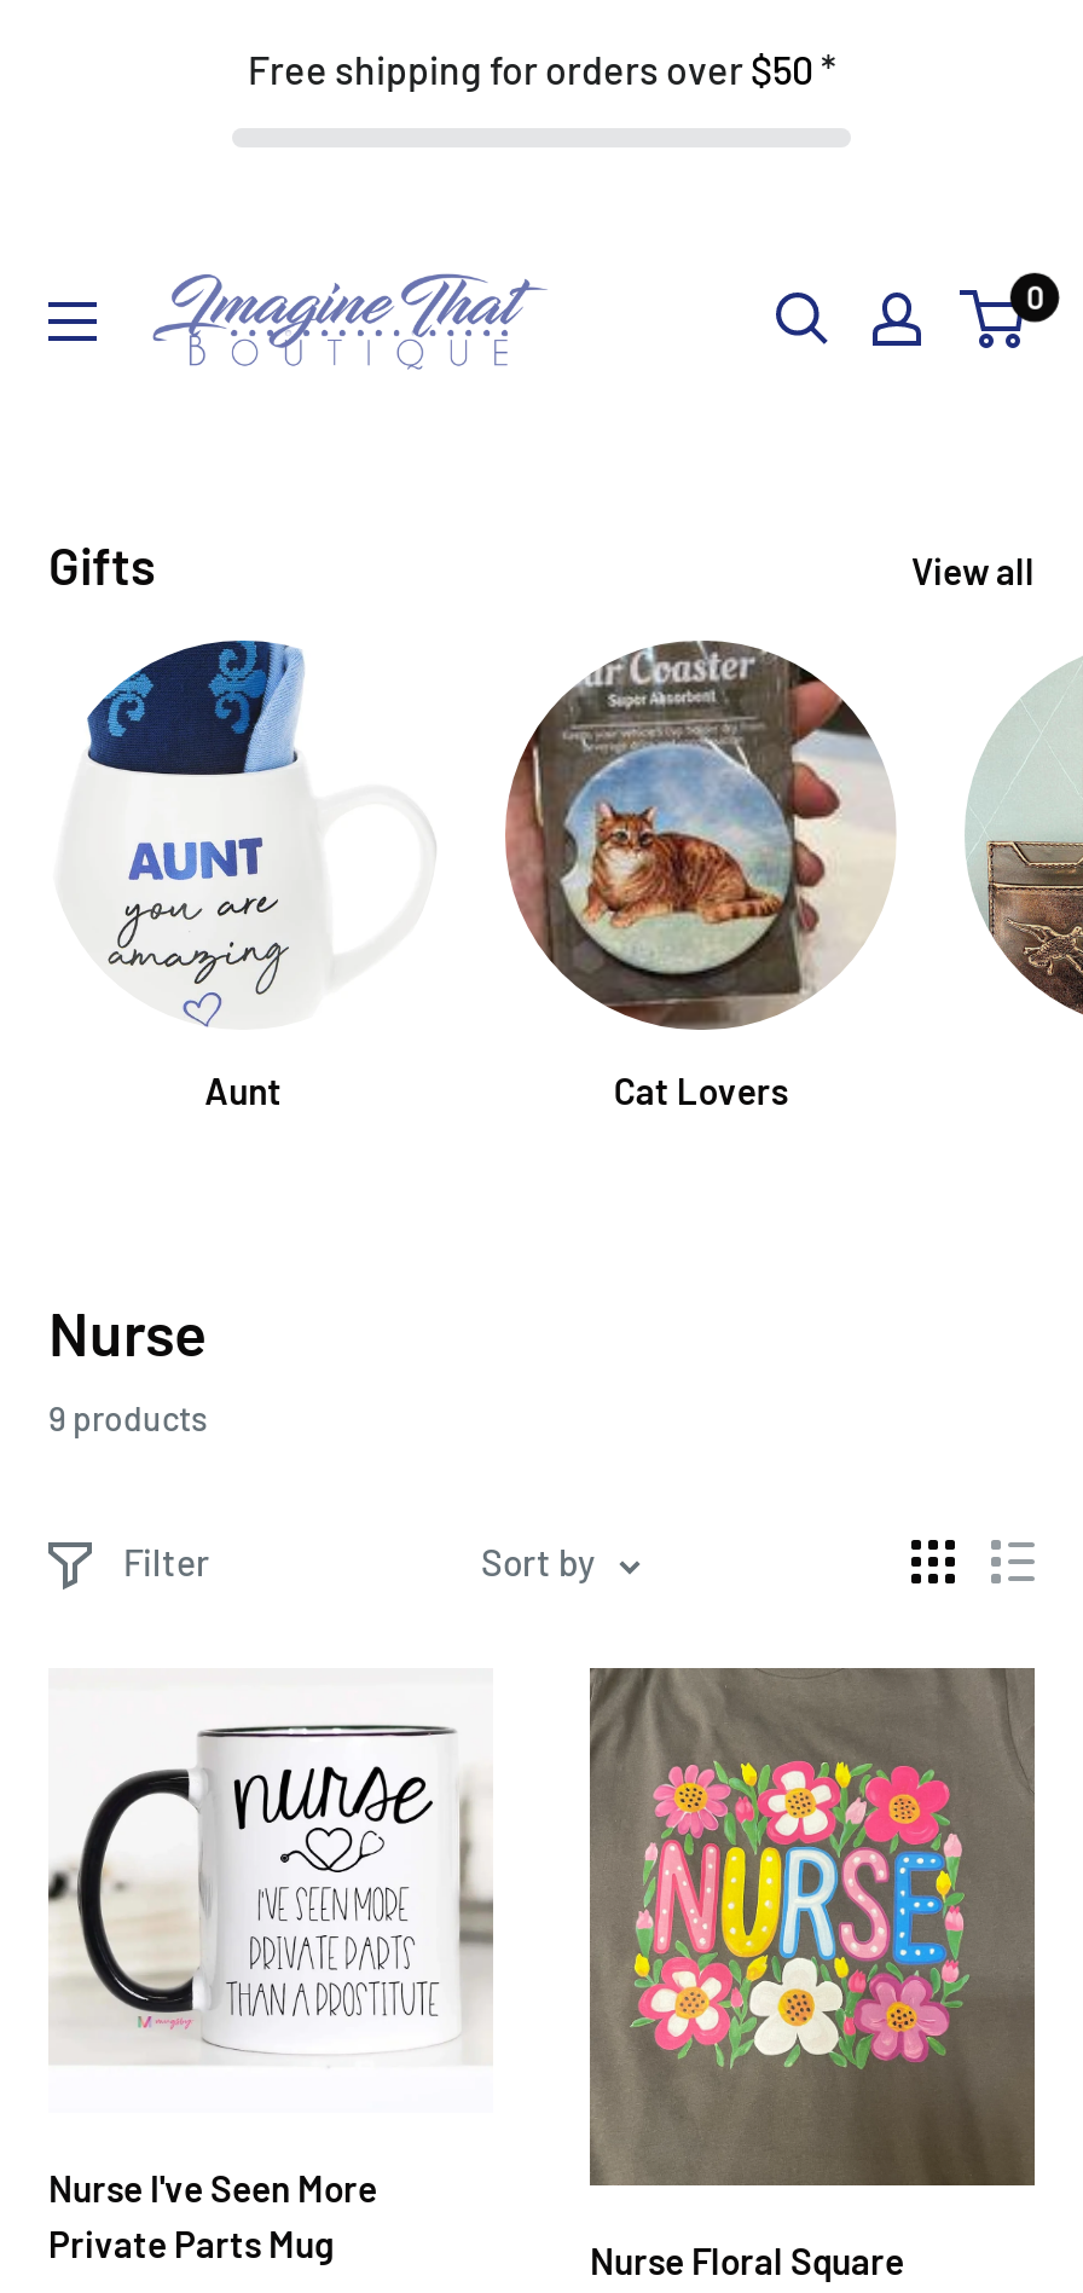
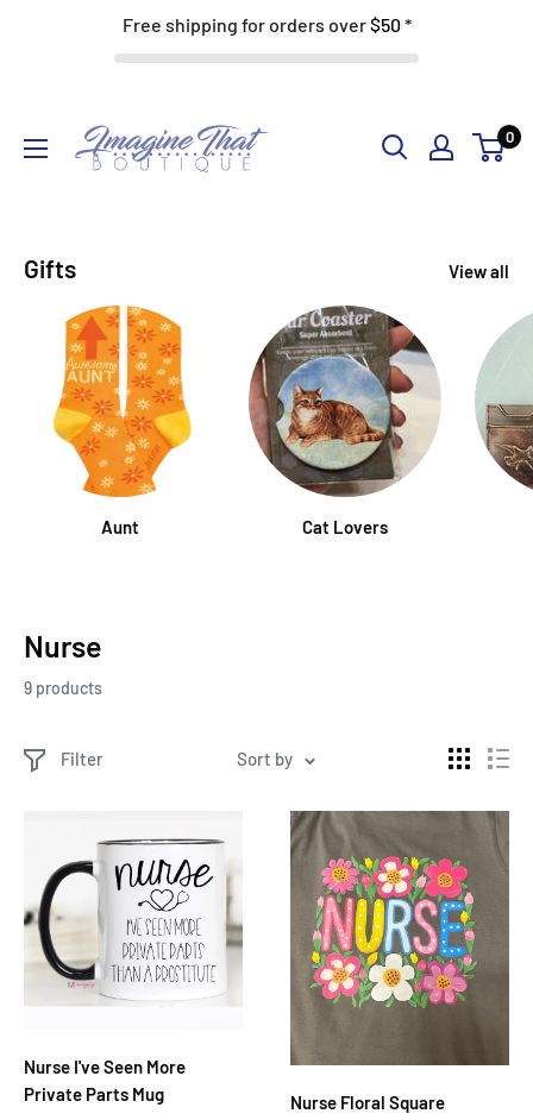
[85,638,389,1030] [image] -> [43,304,193,498] [image]

